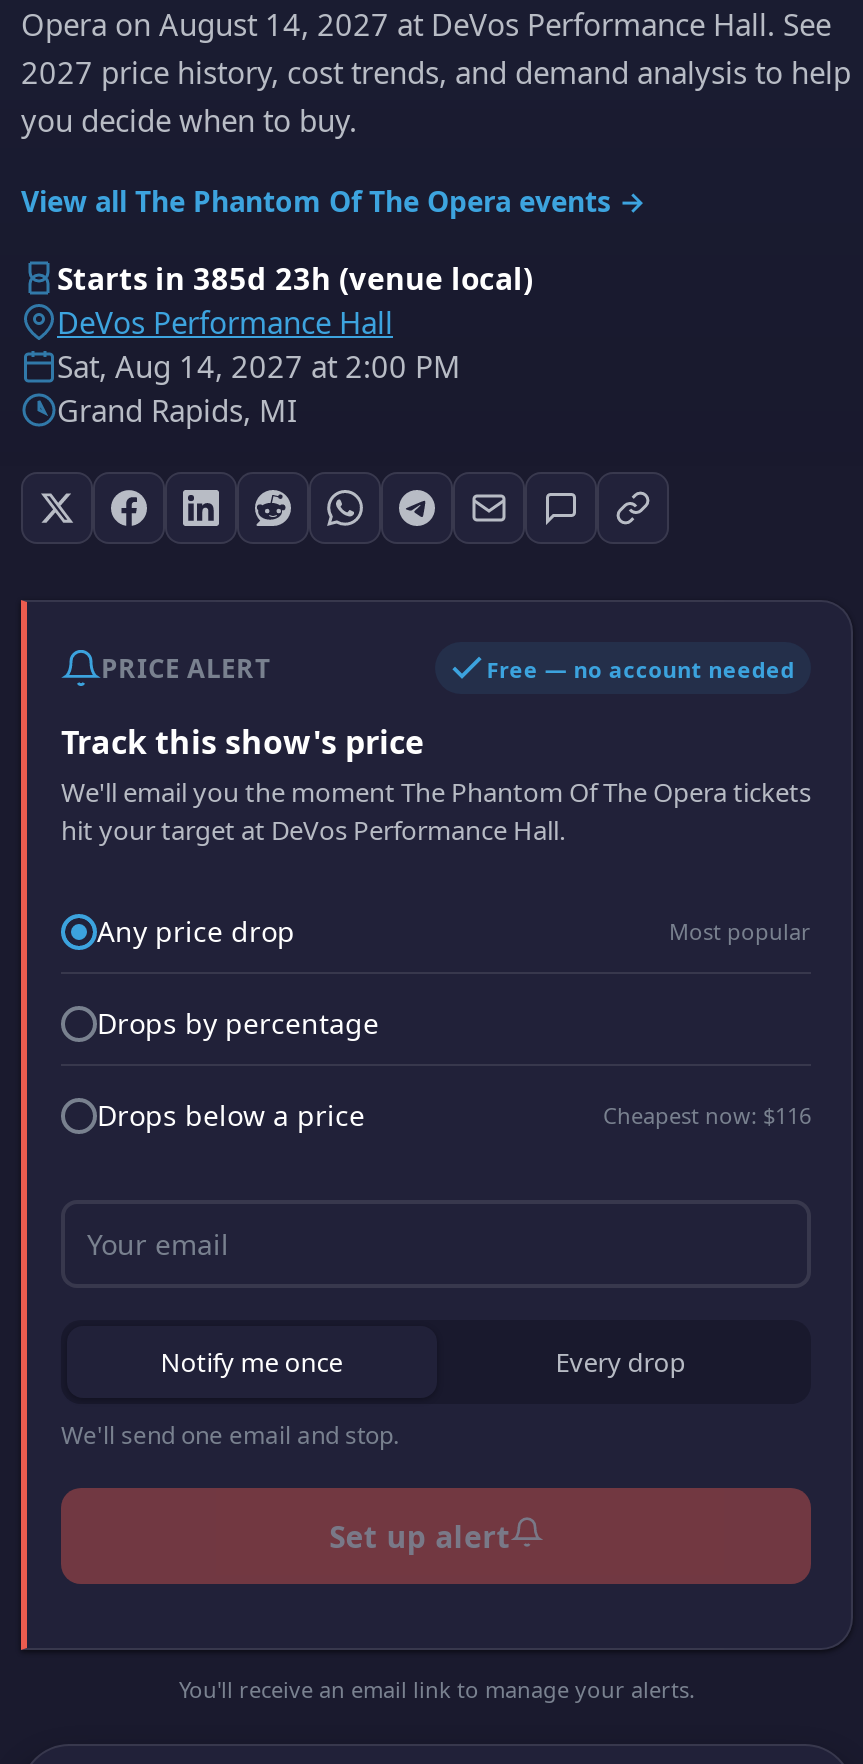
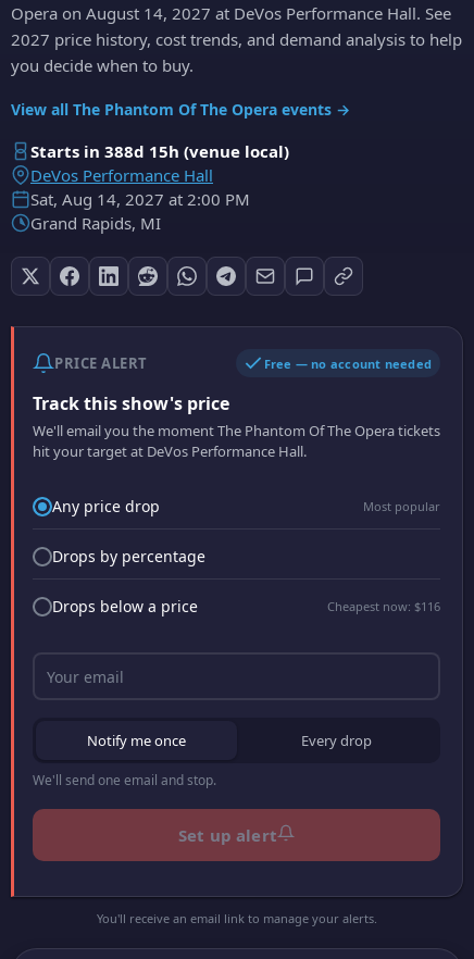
[57,258,533,298] Starts in 385d 23h (venue local) -> [30,140,289,162] Starts in 388d 15h (venue local)

